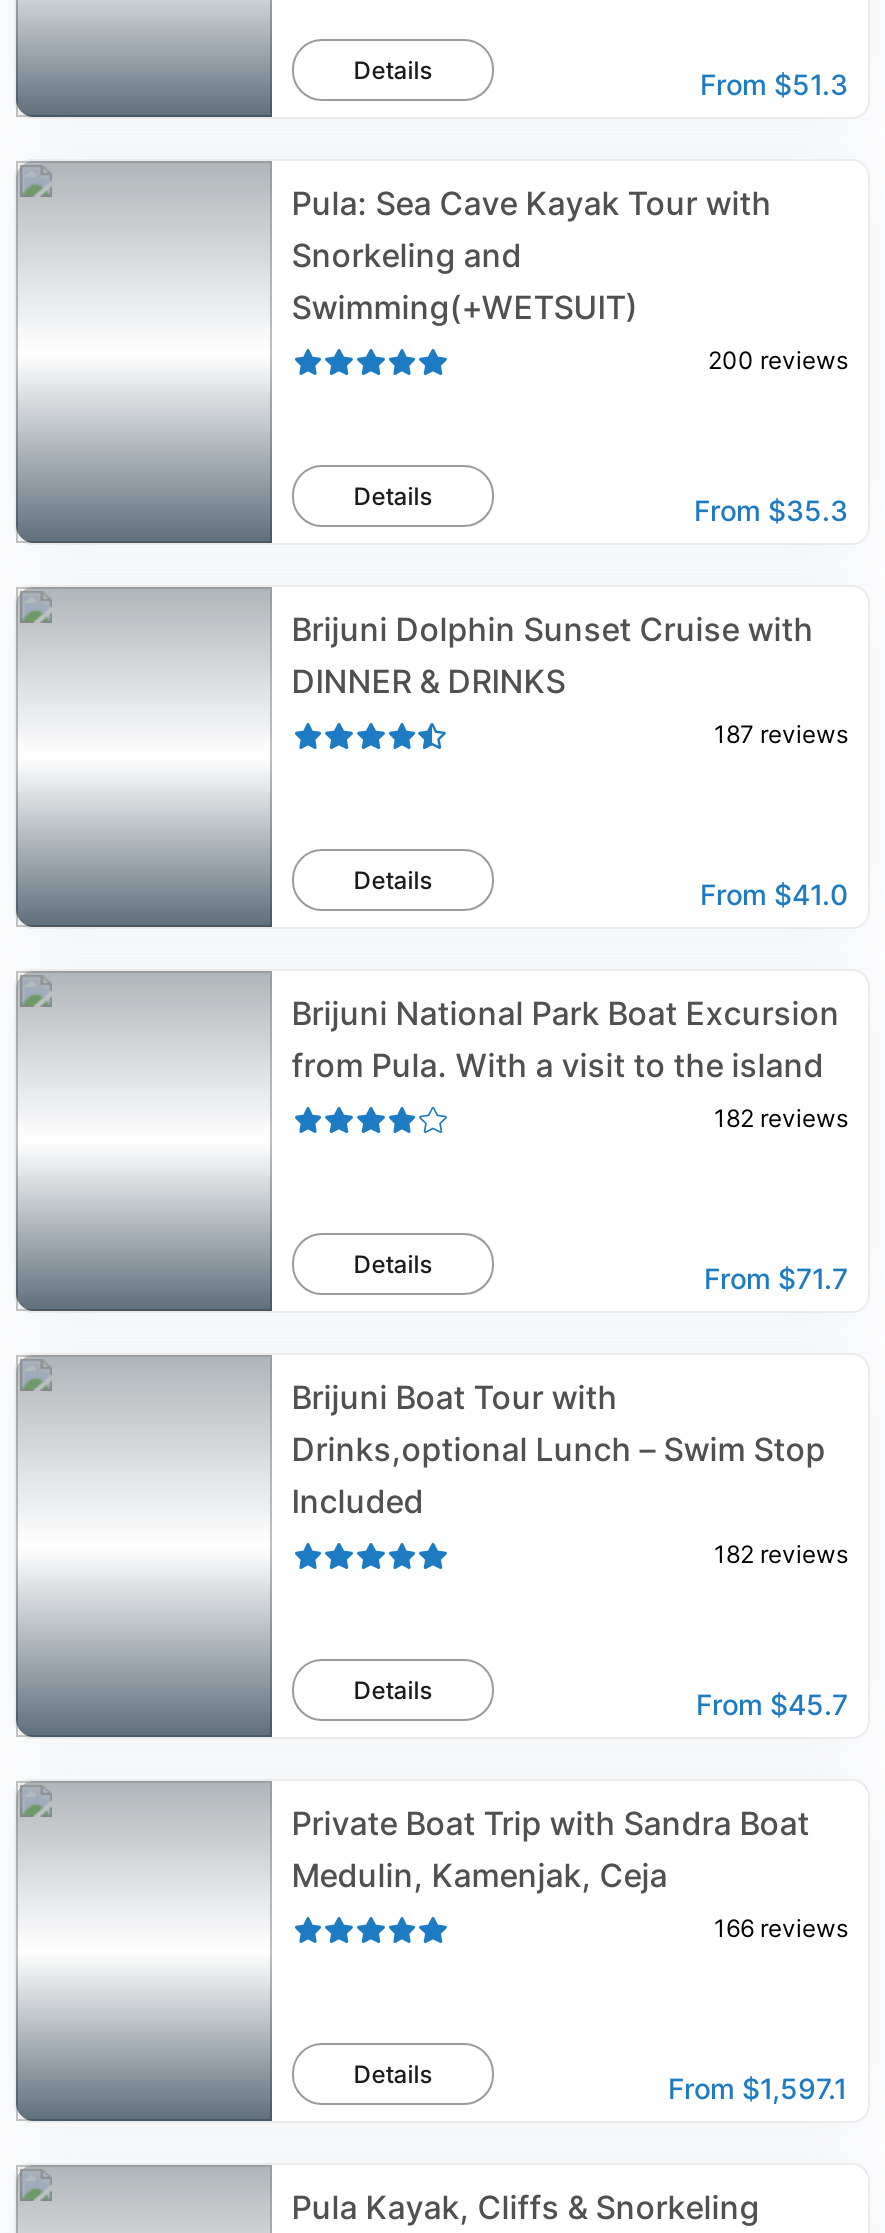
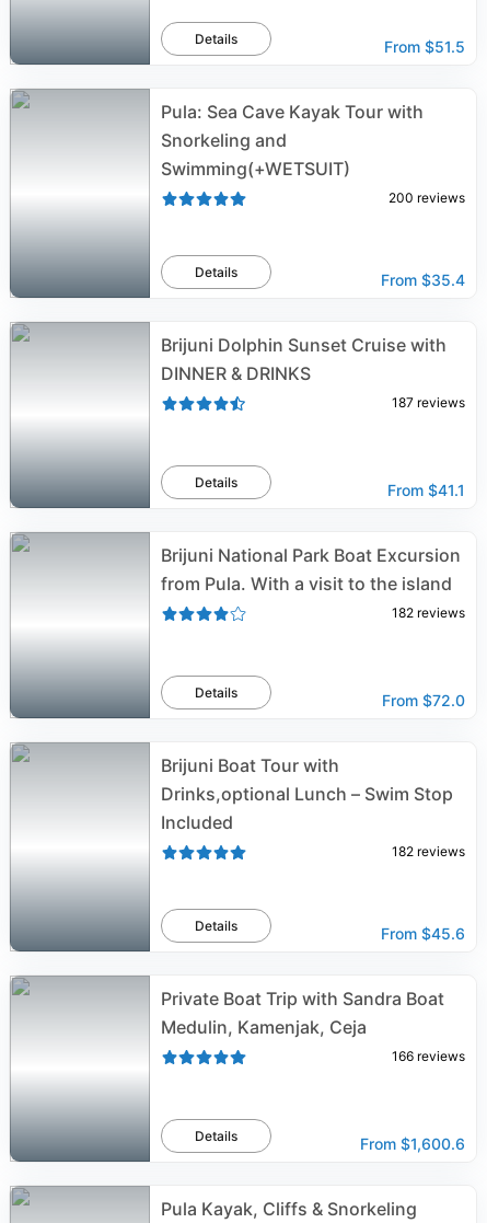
[700,67,848,101] From $51.3 -> [384,37,465,56] From $51.5
[694,493,848,527] From $35.3 -> [381,270,465,289] From $35.4
[700,877,848,911] From $41.0 -> [387,481,465,499] From $41.1
[704,1261,848,1295] From $71.7 -> [382,691,465,709] From $72.0
[696,1687,848,1721] From $45.7 -> [381,924,465,943] From $45.6
[668,2071,848,2105] From $1,597.1 -> [360,1134,465,1153] From $1,600.6

